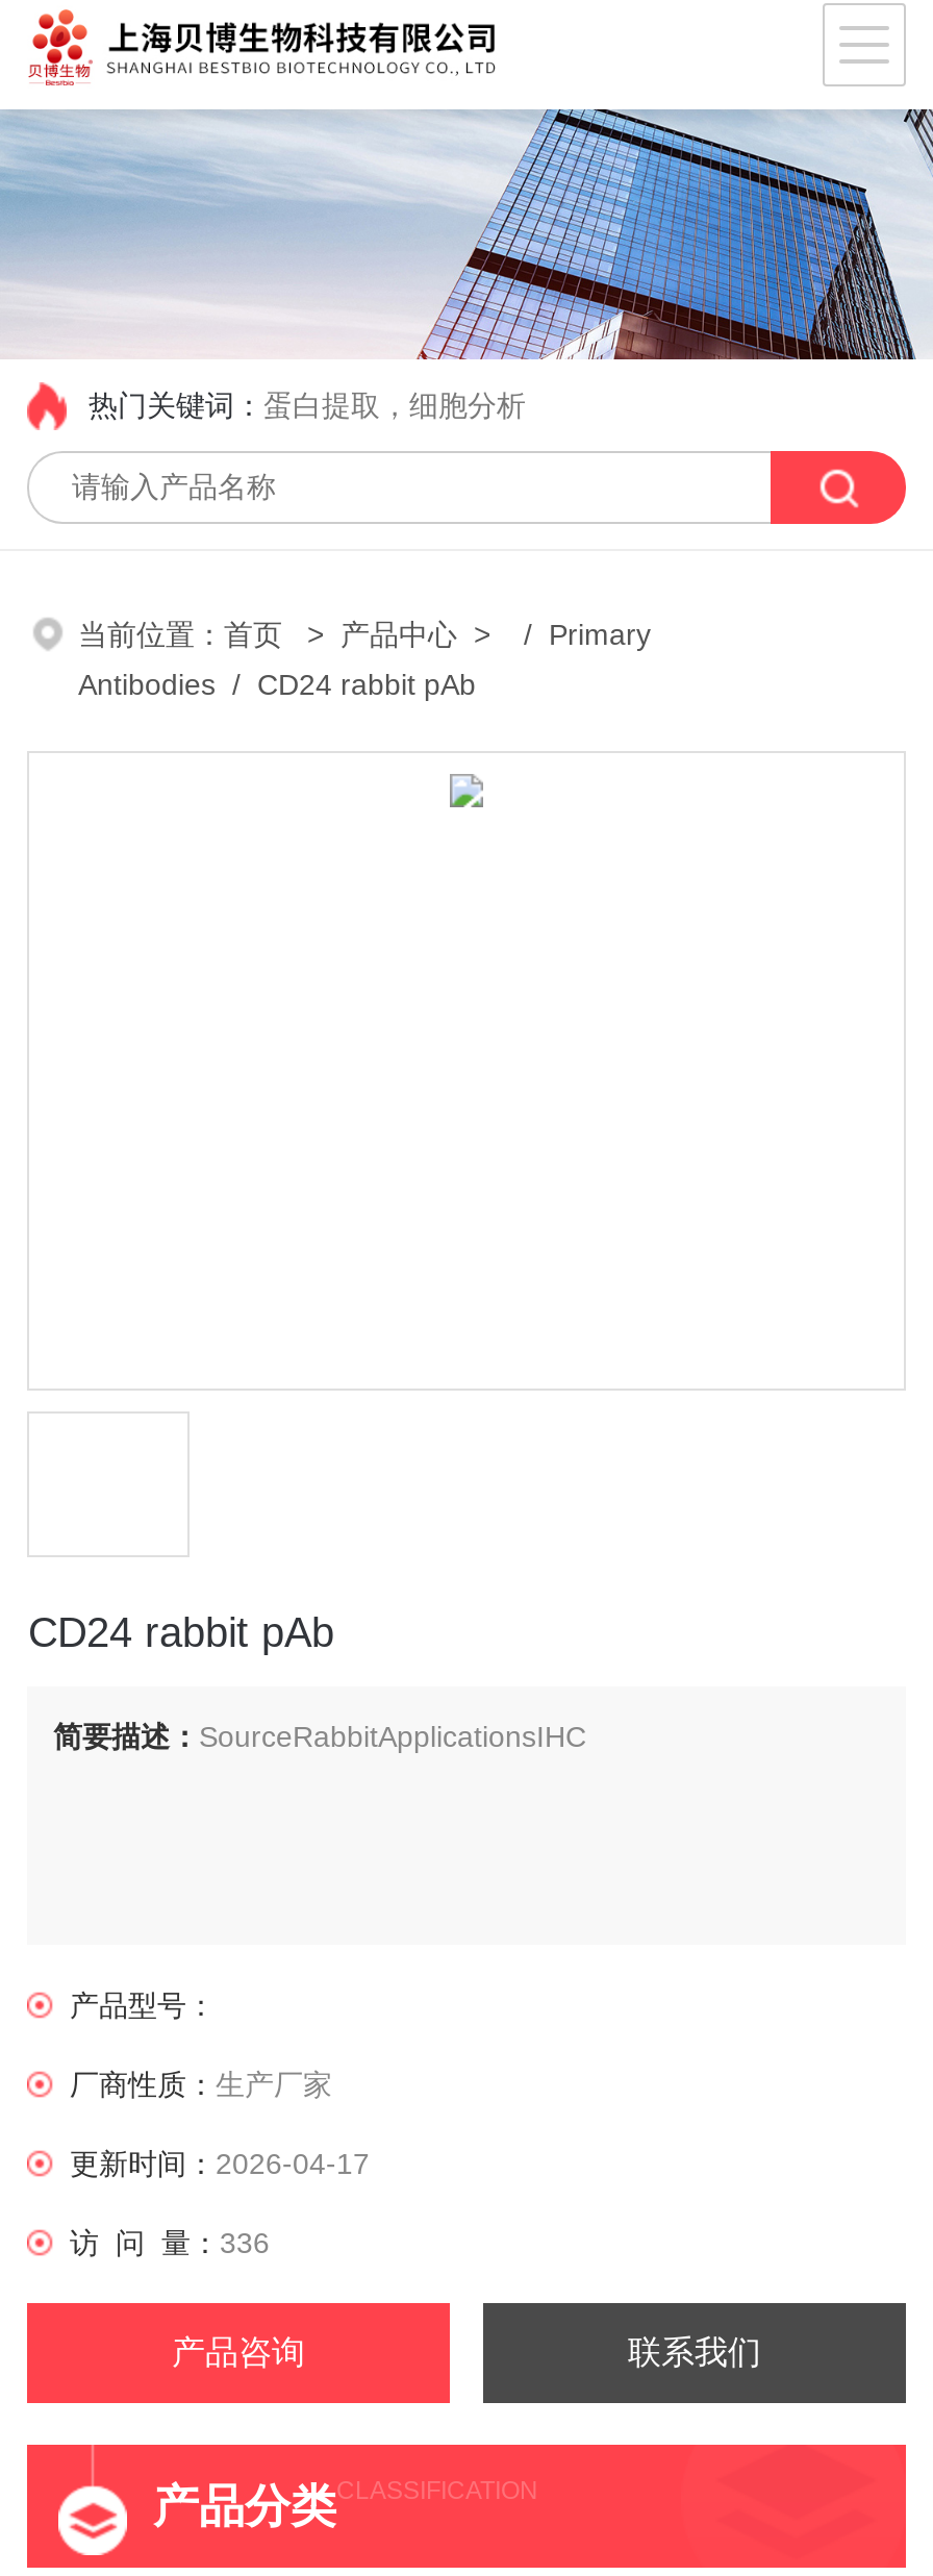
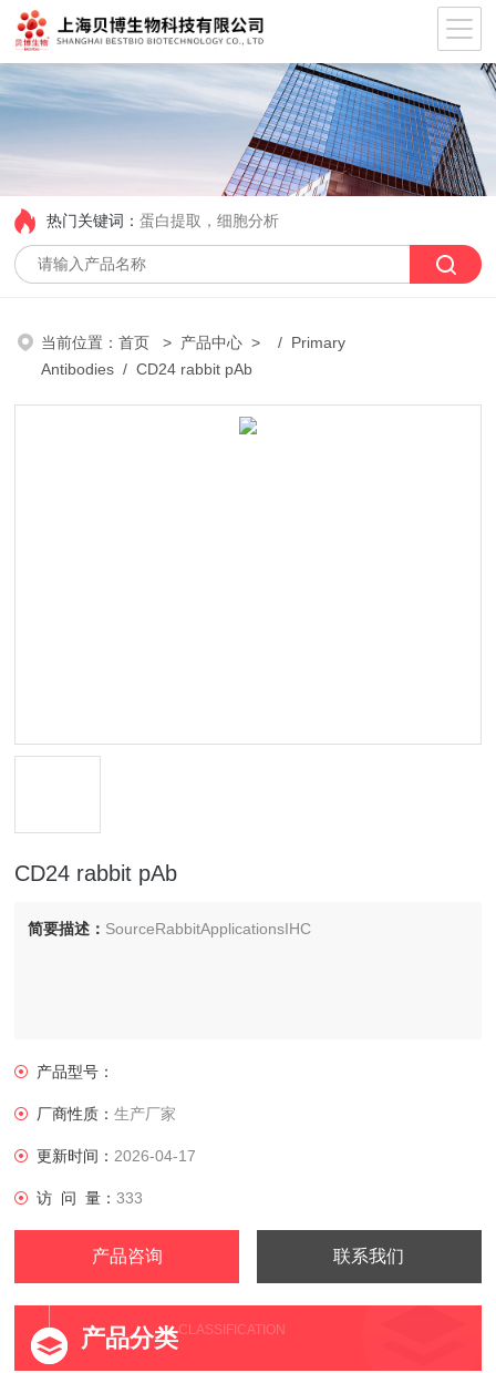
[70,2226,269,2259] 访 问 量：336 -> [37,1189,143,1207] 访 问 量：333

